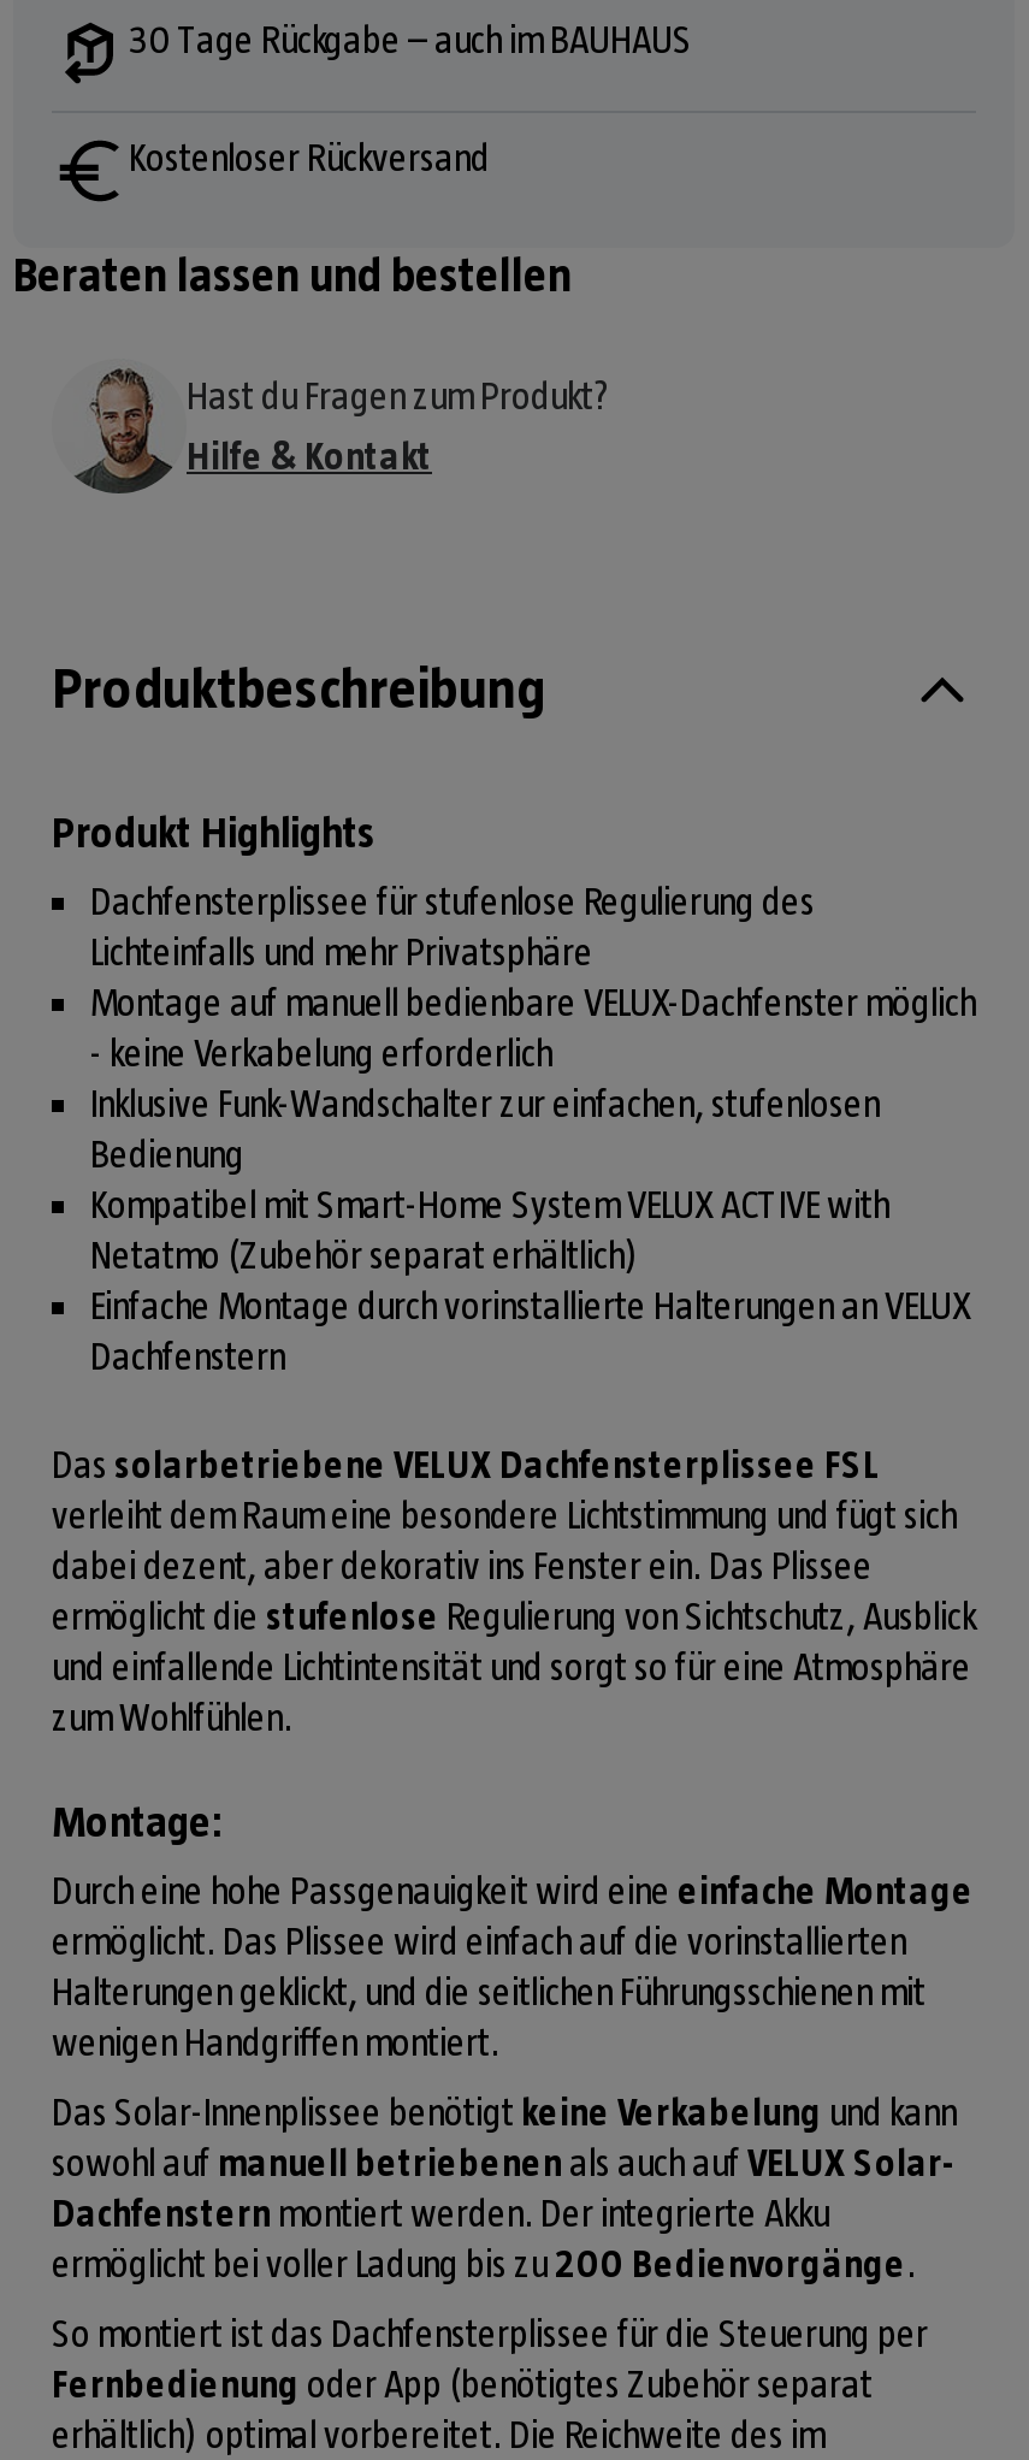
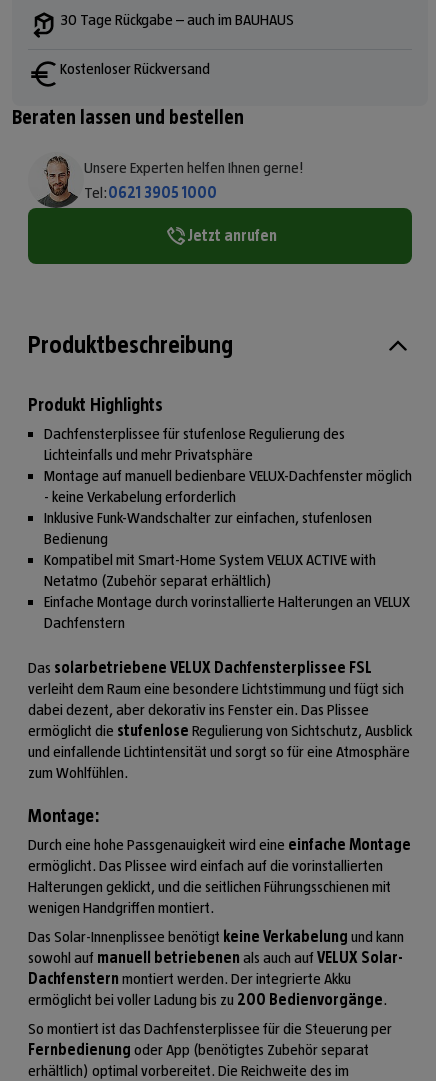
[187,375,608,476] Hast du Fragen zum Produkt? | Hilfe & Kontakt -> [84,159,303,244] Unsere Experten helfen Ihnen gerne! | Tel: 0621 3905 1000 | Jetzt anrufen

